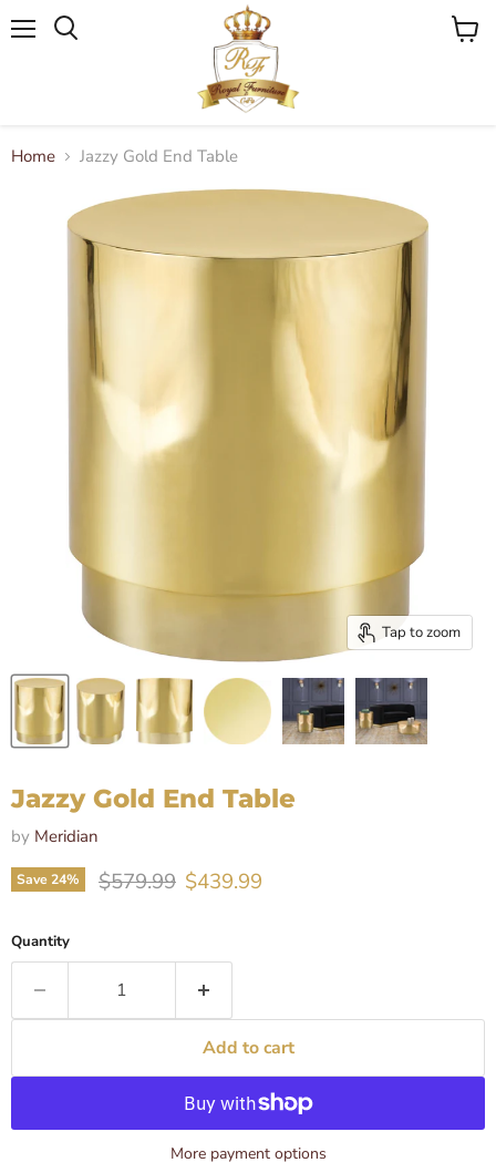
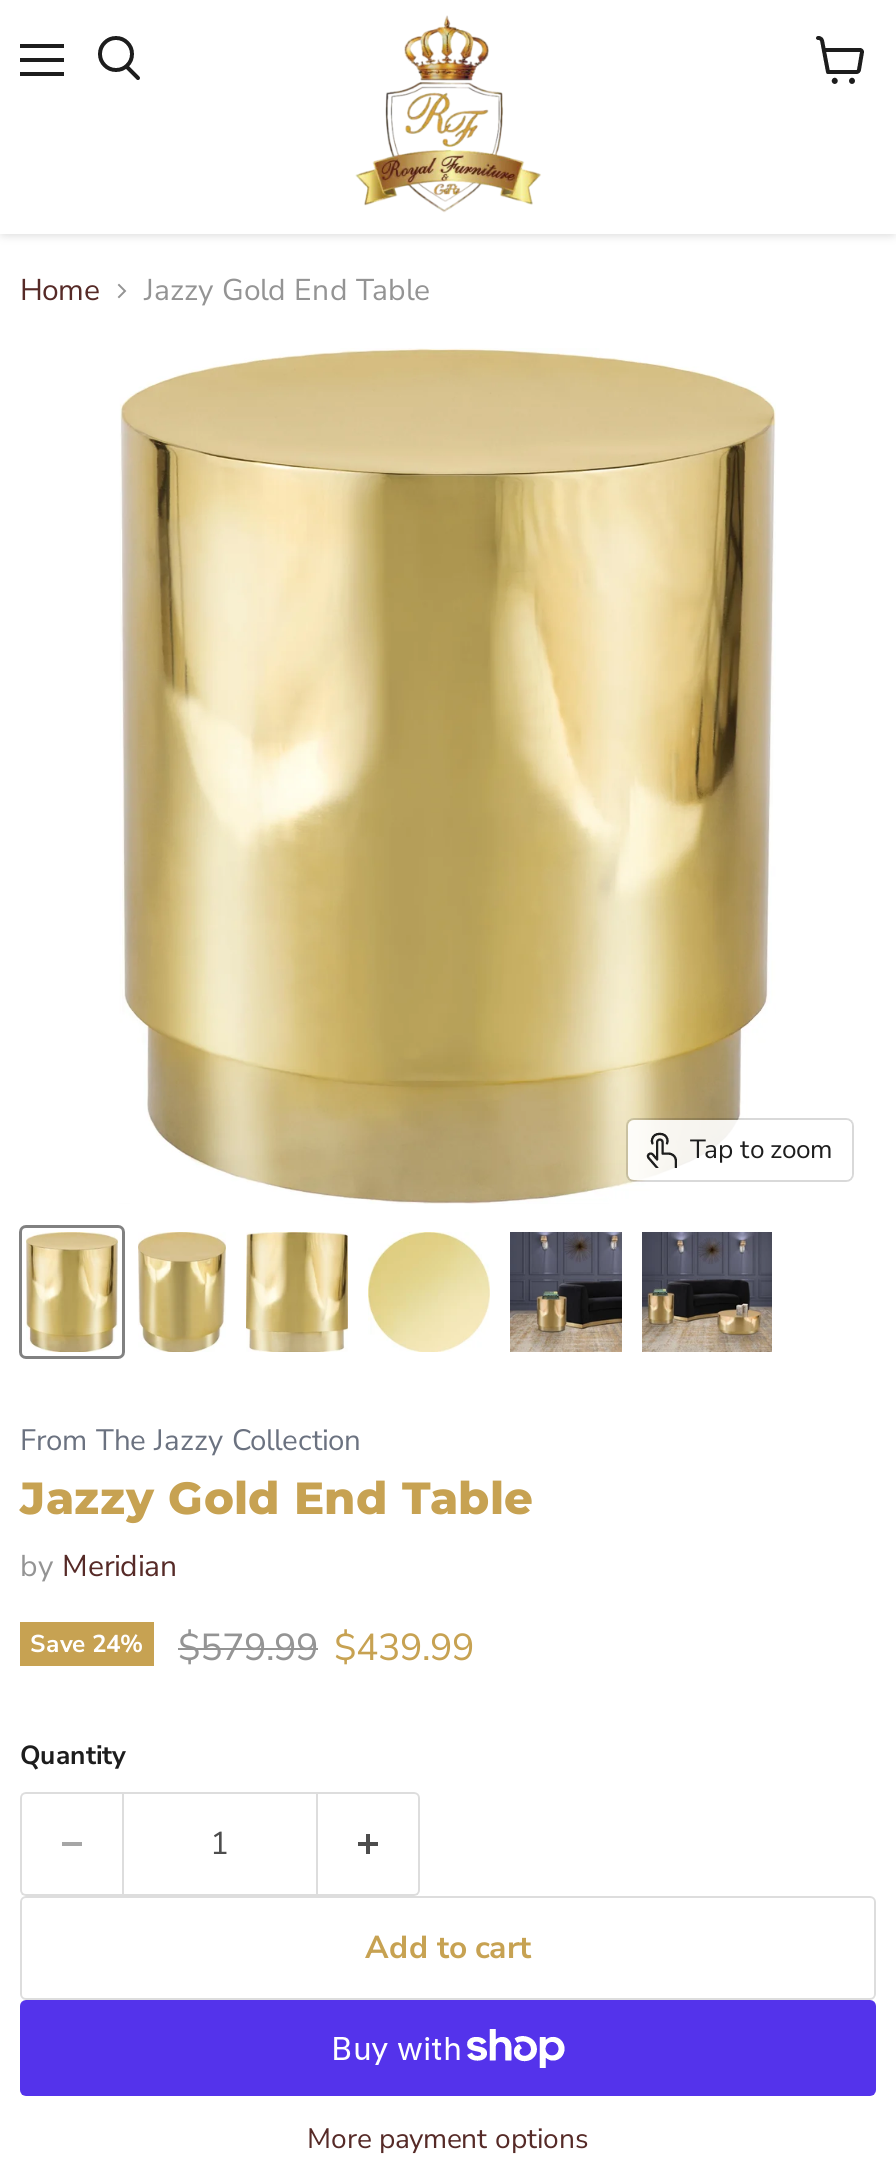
none -> [20,1420,360,1460] From The Jazzy Collection

